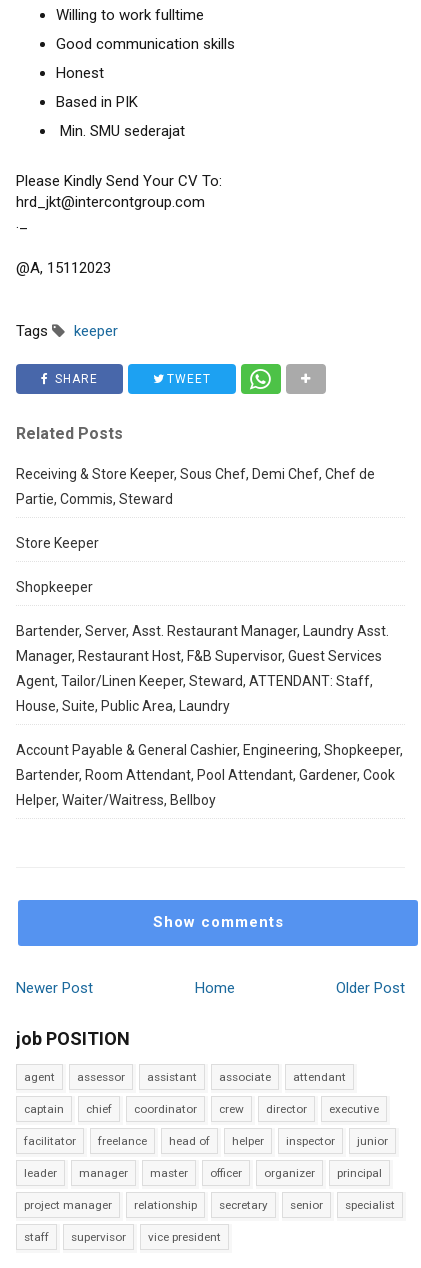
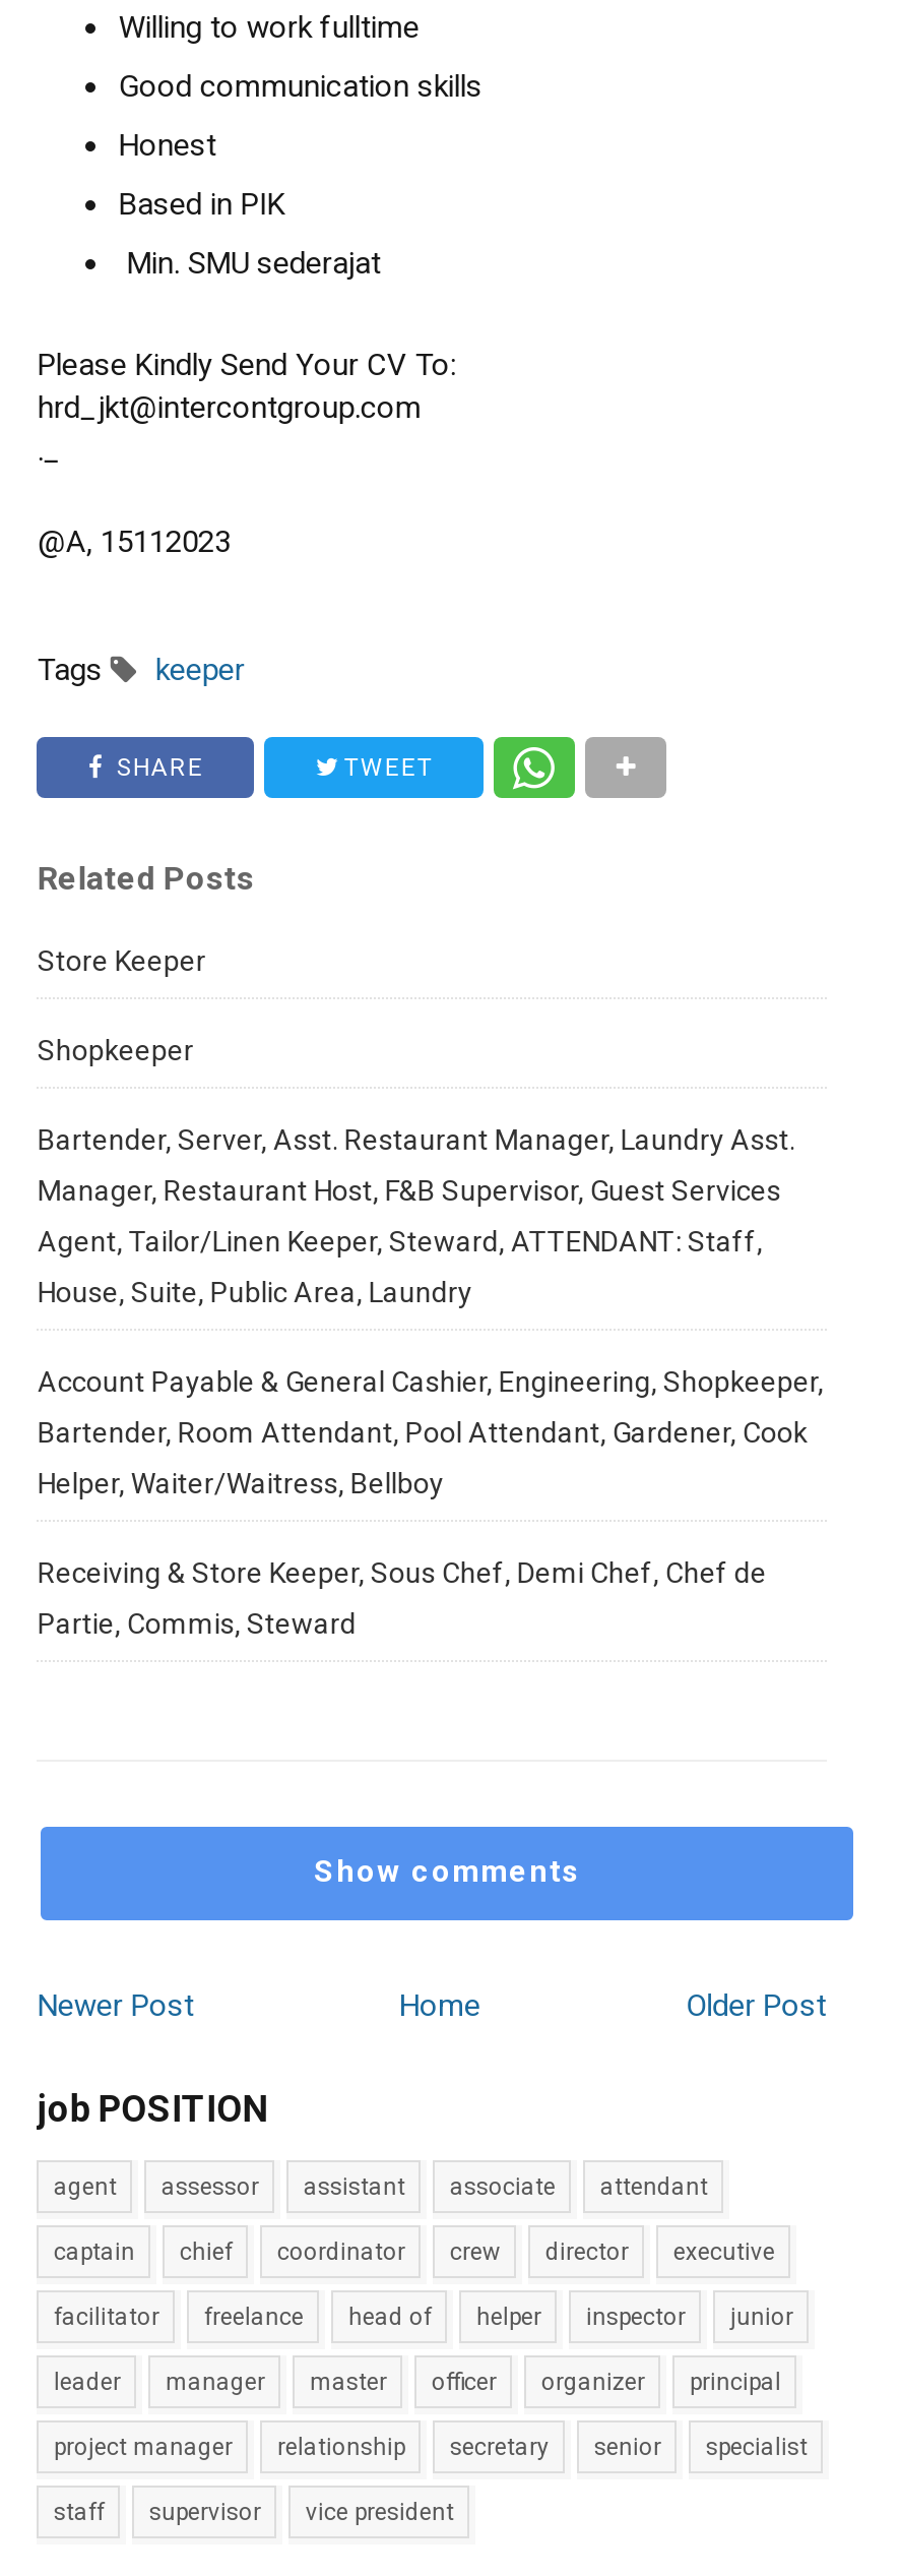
moved [16,466,375,507] -> [37,1556,767,1640]: Receiving & Store Keeper, Sous Chef, Demi Chef, Chef de | Partie, Commis, Steward
moved [16,535,403,808] -> [37,944,824,1499]: Store Keeper | Shopkeeper | Bartender, Server, Asst. Restaurant Manager, Laundry Asst. | ... | Bartender, Room Attendant, Pool Attendant, Gardener, Cook | Helper, Waiter/Waitress, Bellboy

